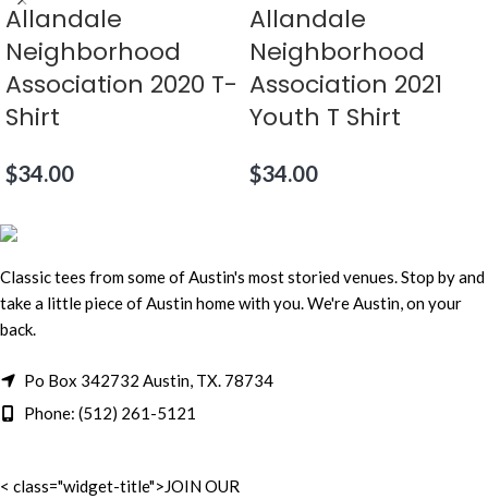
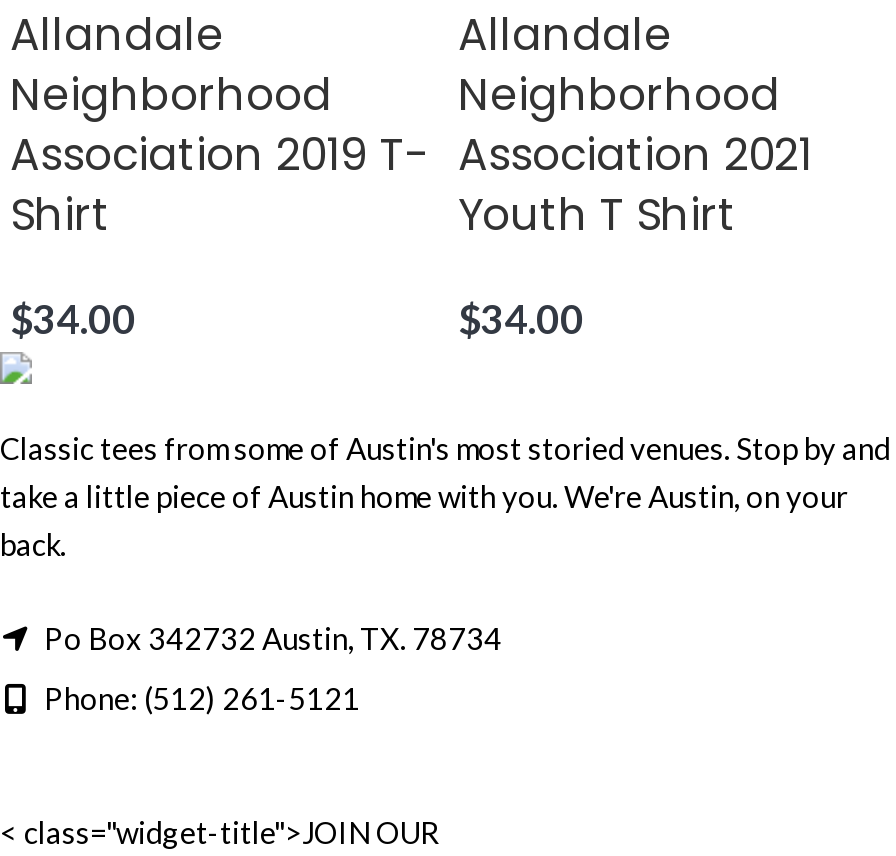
[5,67,237,101] Association 2020 T- -> [10,123,428,185] Association 2019 T-

